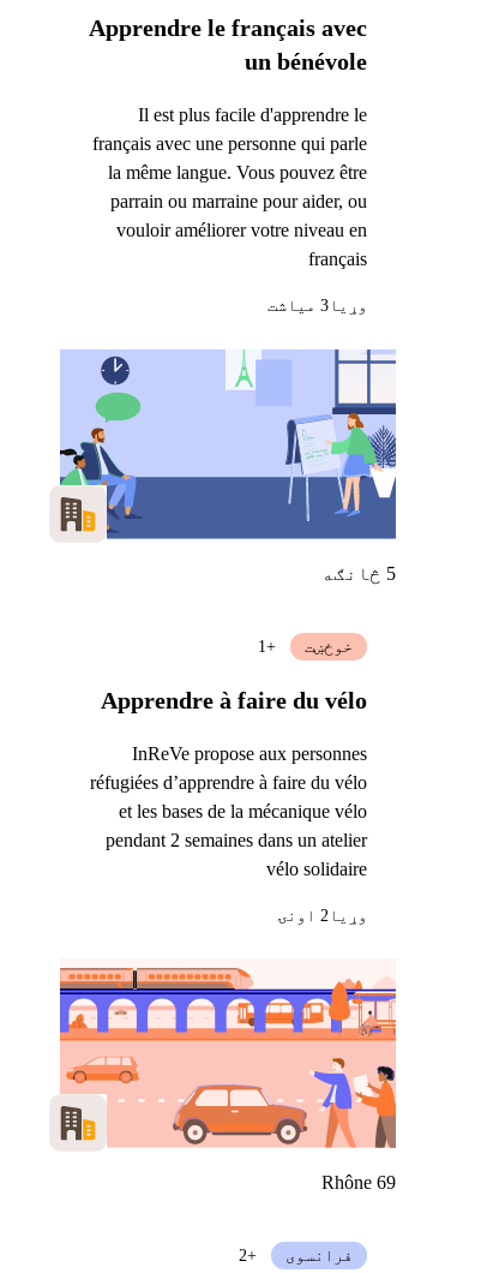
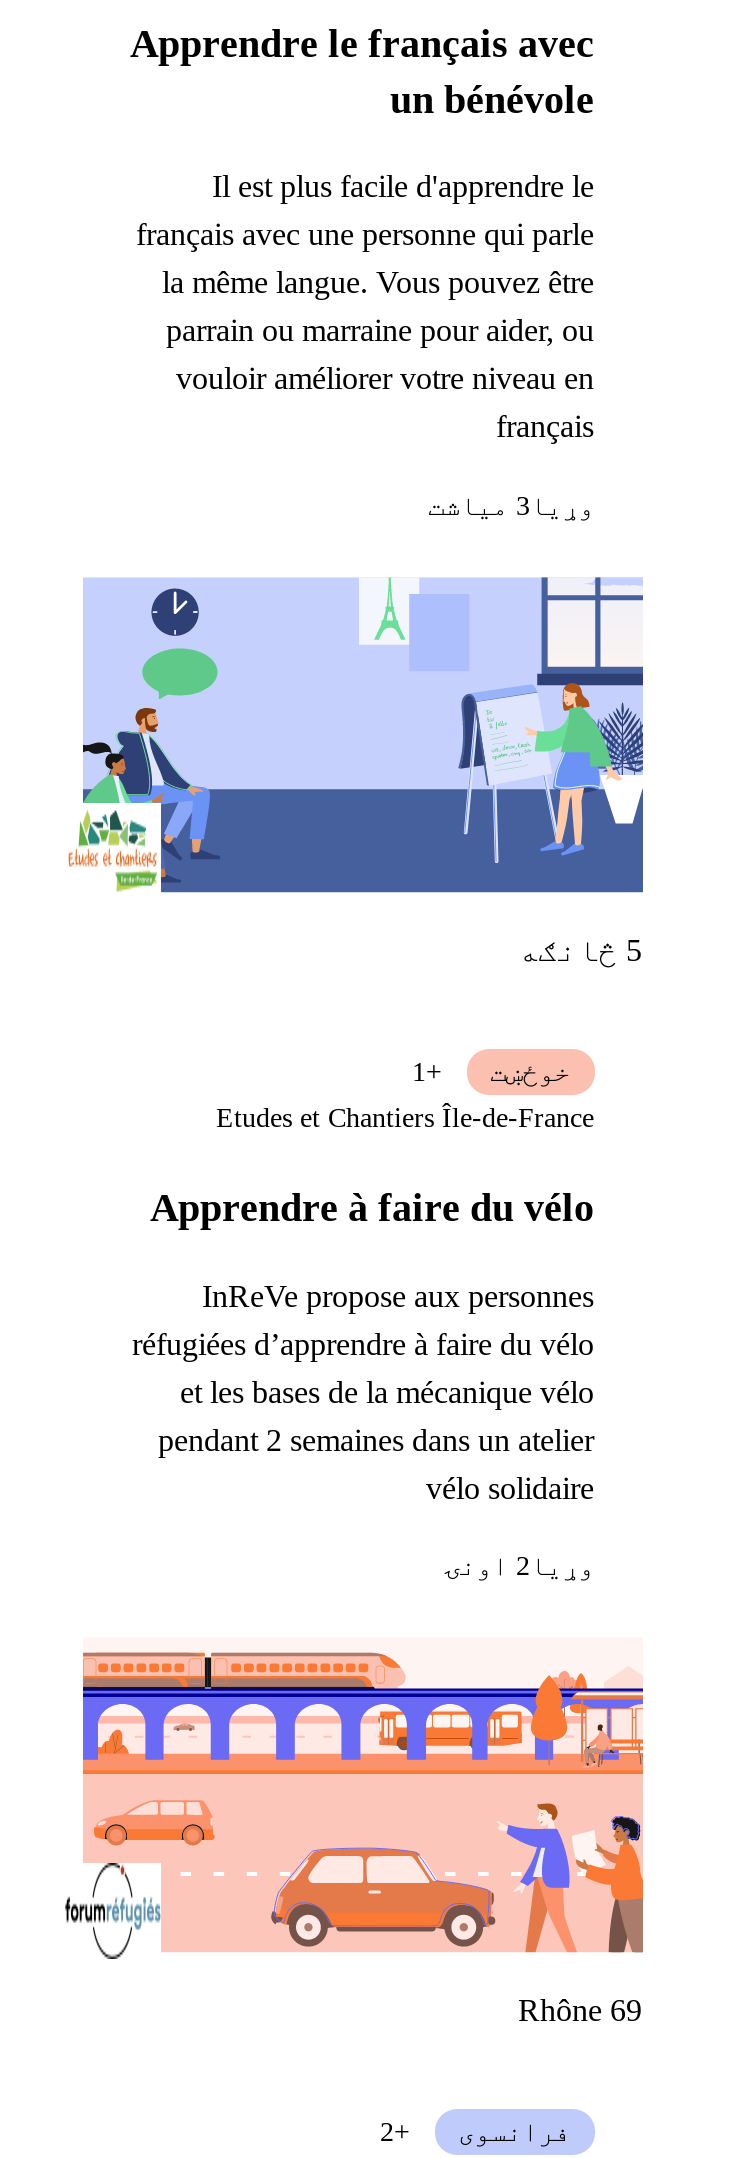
[50,488,106,542] [image] -> [67,805,157,895] [image]
none -> [216,1103,594,1133] Etudes et Chantiers Île-de-France
[49,1094,107,1153] [image] -> [63,1859,163,1961] [image]

